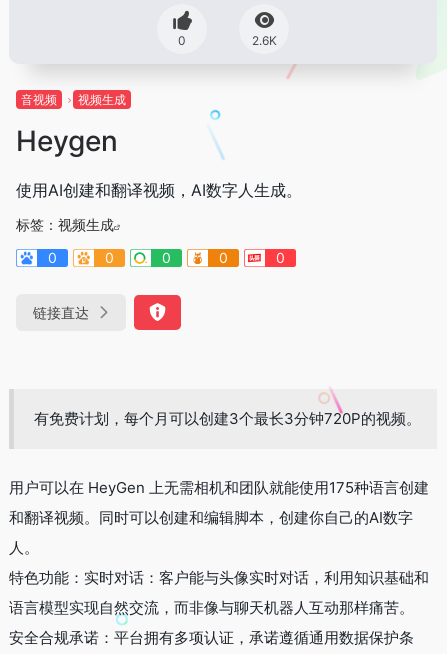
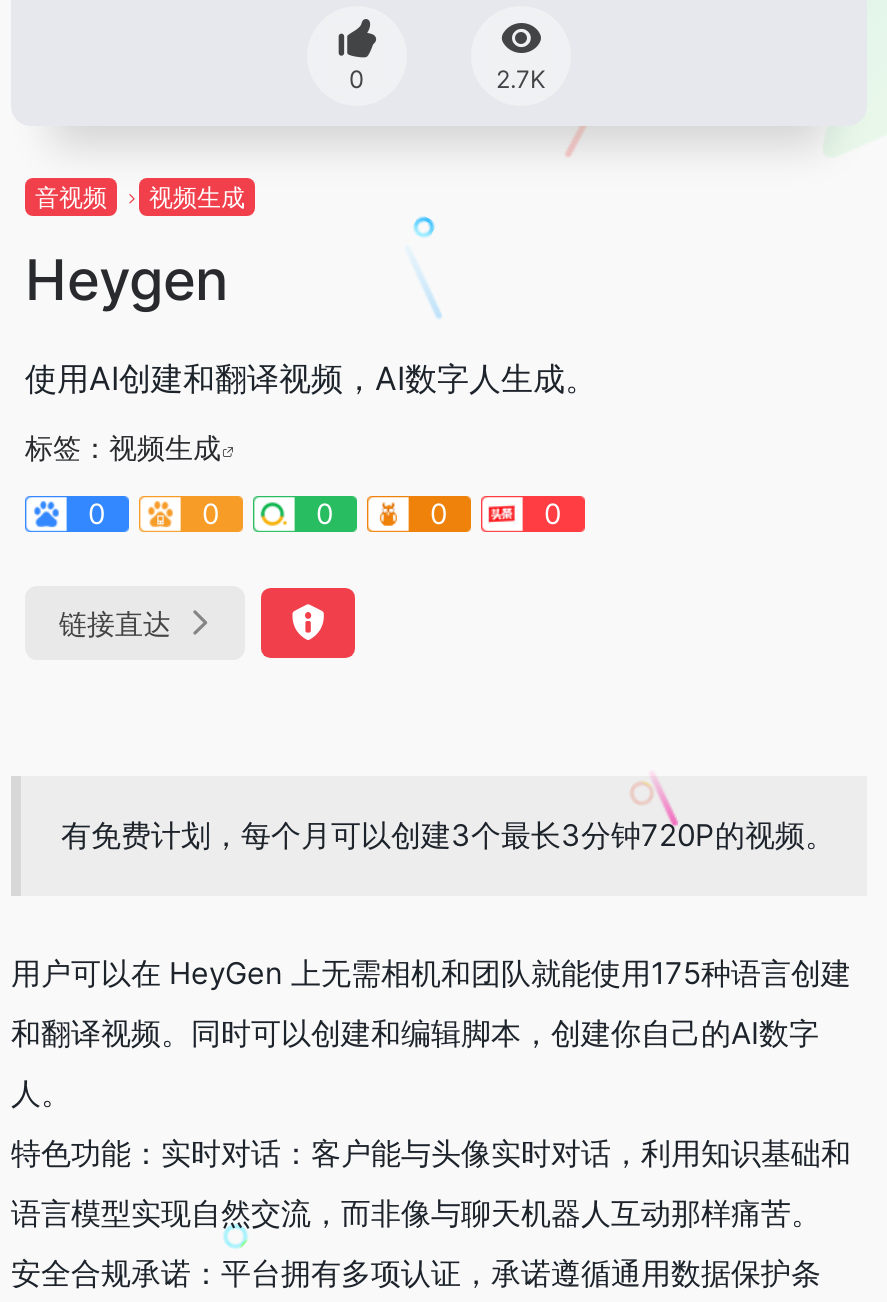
[251,33,276,48] 2.6K -> [496,65,546,95] 2.7K

